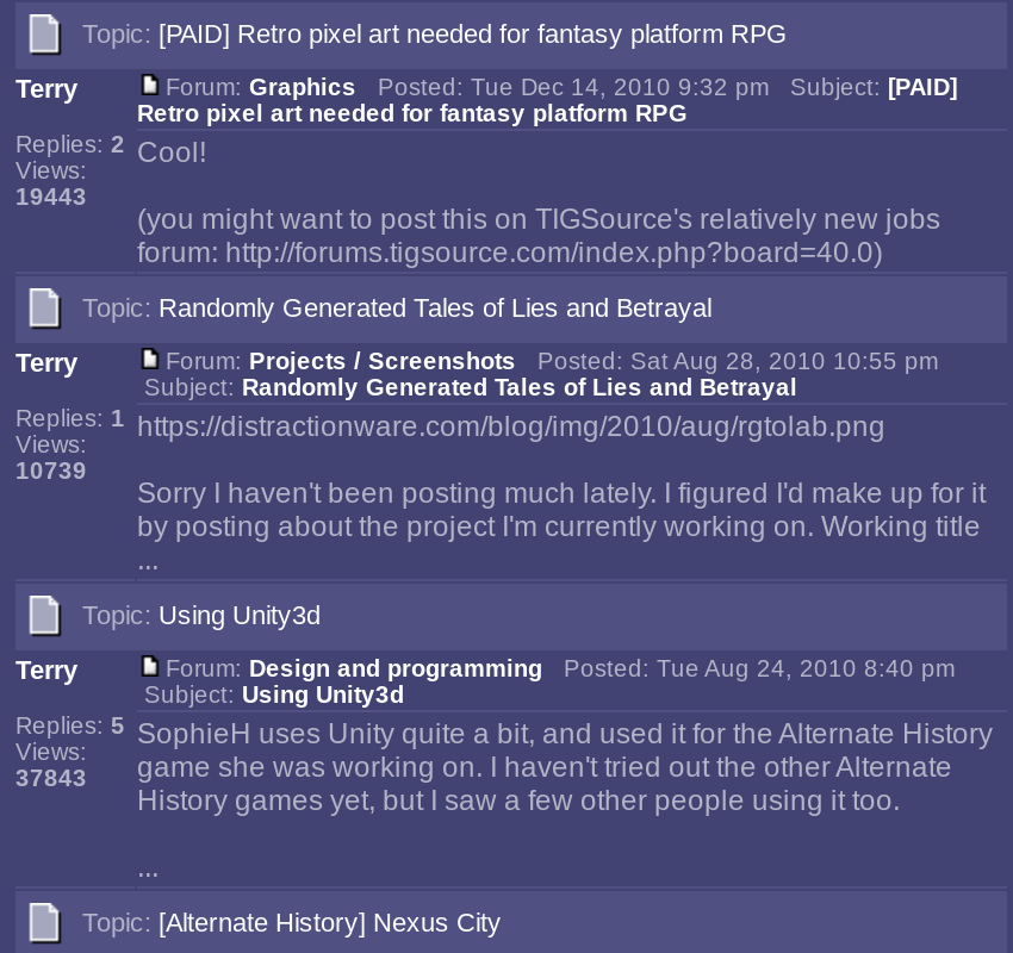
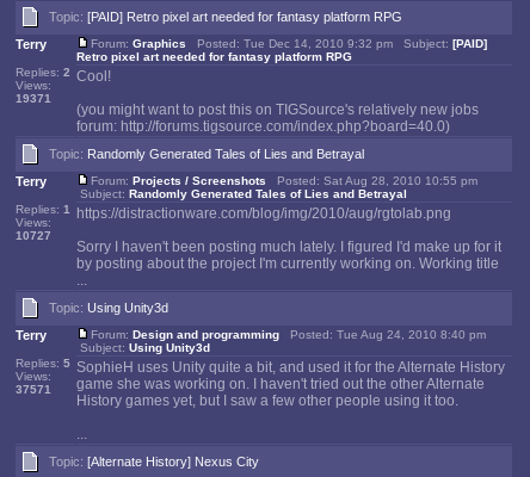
[15,183,87,210] 19443 -> [16,92,51,105] 19371
[15,457,87,484] 10739 -> [16,229,51,242] 10727
[15,739,952,791] 37843 Views: game she was working on. I haven't tried out the other Alternate -> [16,370,485,396] 37571 Views: game she was working on. I haven't tried out the other Alternate

